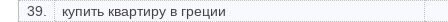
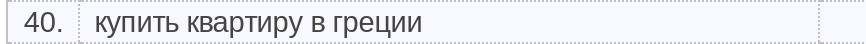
[27,3,226,19] 39. купить квартиру в греции -> [24,6,422,38] 40. купить квартиру в греции

